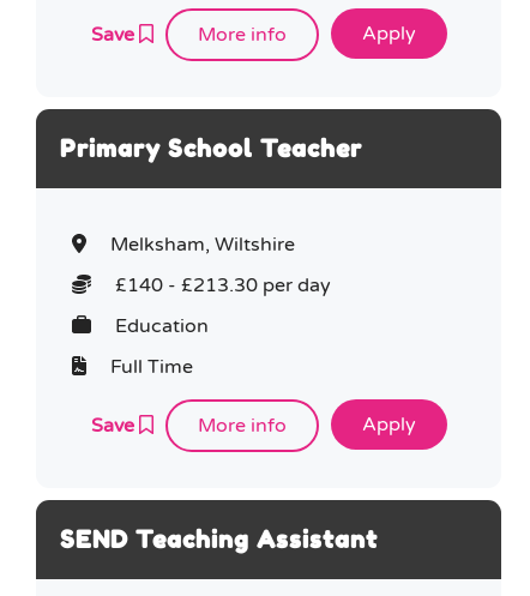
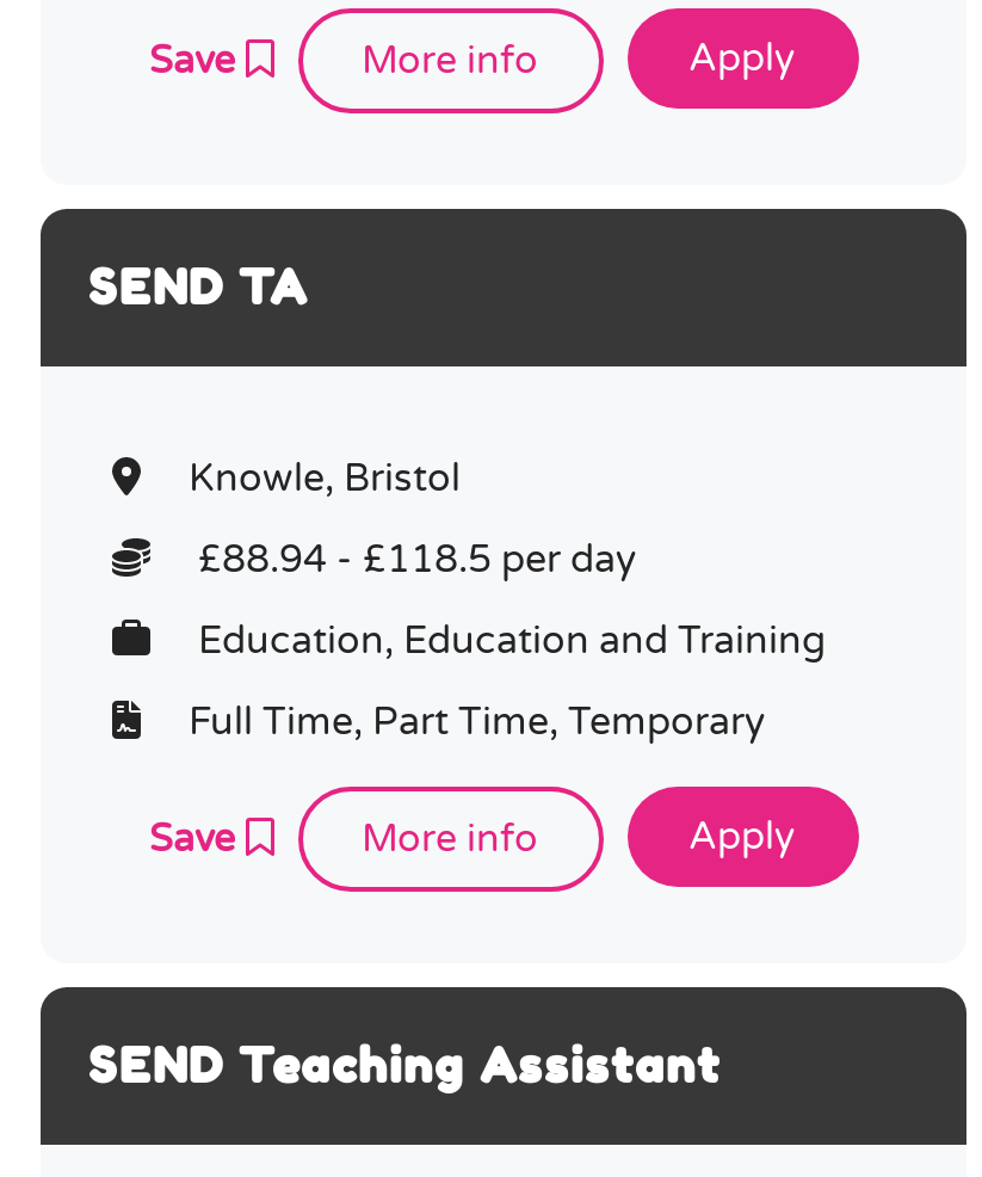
[60,134,362,163] Primary School Teacher -> [88,259,308,316] SEND TA
[110,233,295,257] Melksham, Wiltshire -> [189,455,461,503] Knowle, Bristol
[115,273,331,297] £140 - £213.30 per day -> [198,536,637,584] £88.94 - £118.5 per day
[115,314,209,338] Education -> [198,617,826,665] Education, Education and Training
[110,355,193,379] Full Time -> [189,698,766,746] Full Time, Part Time, Temporary

